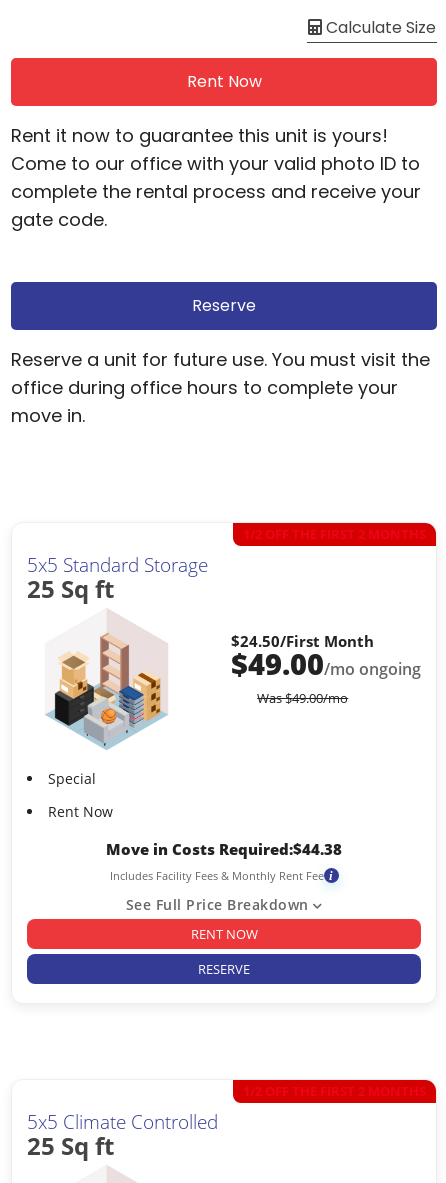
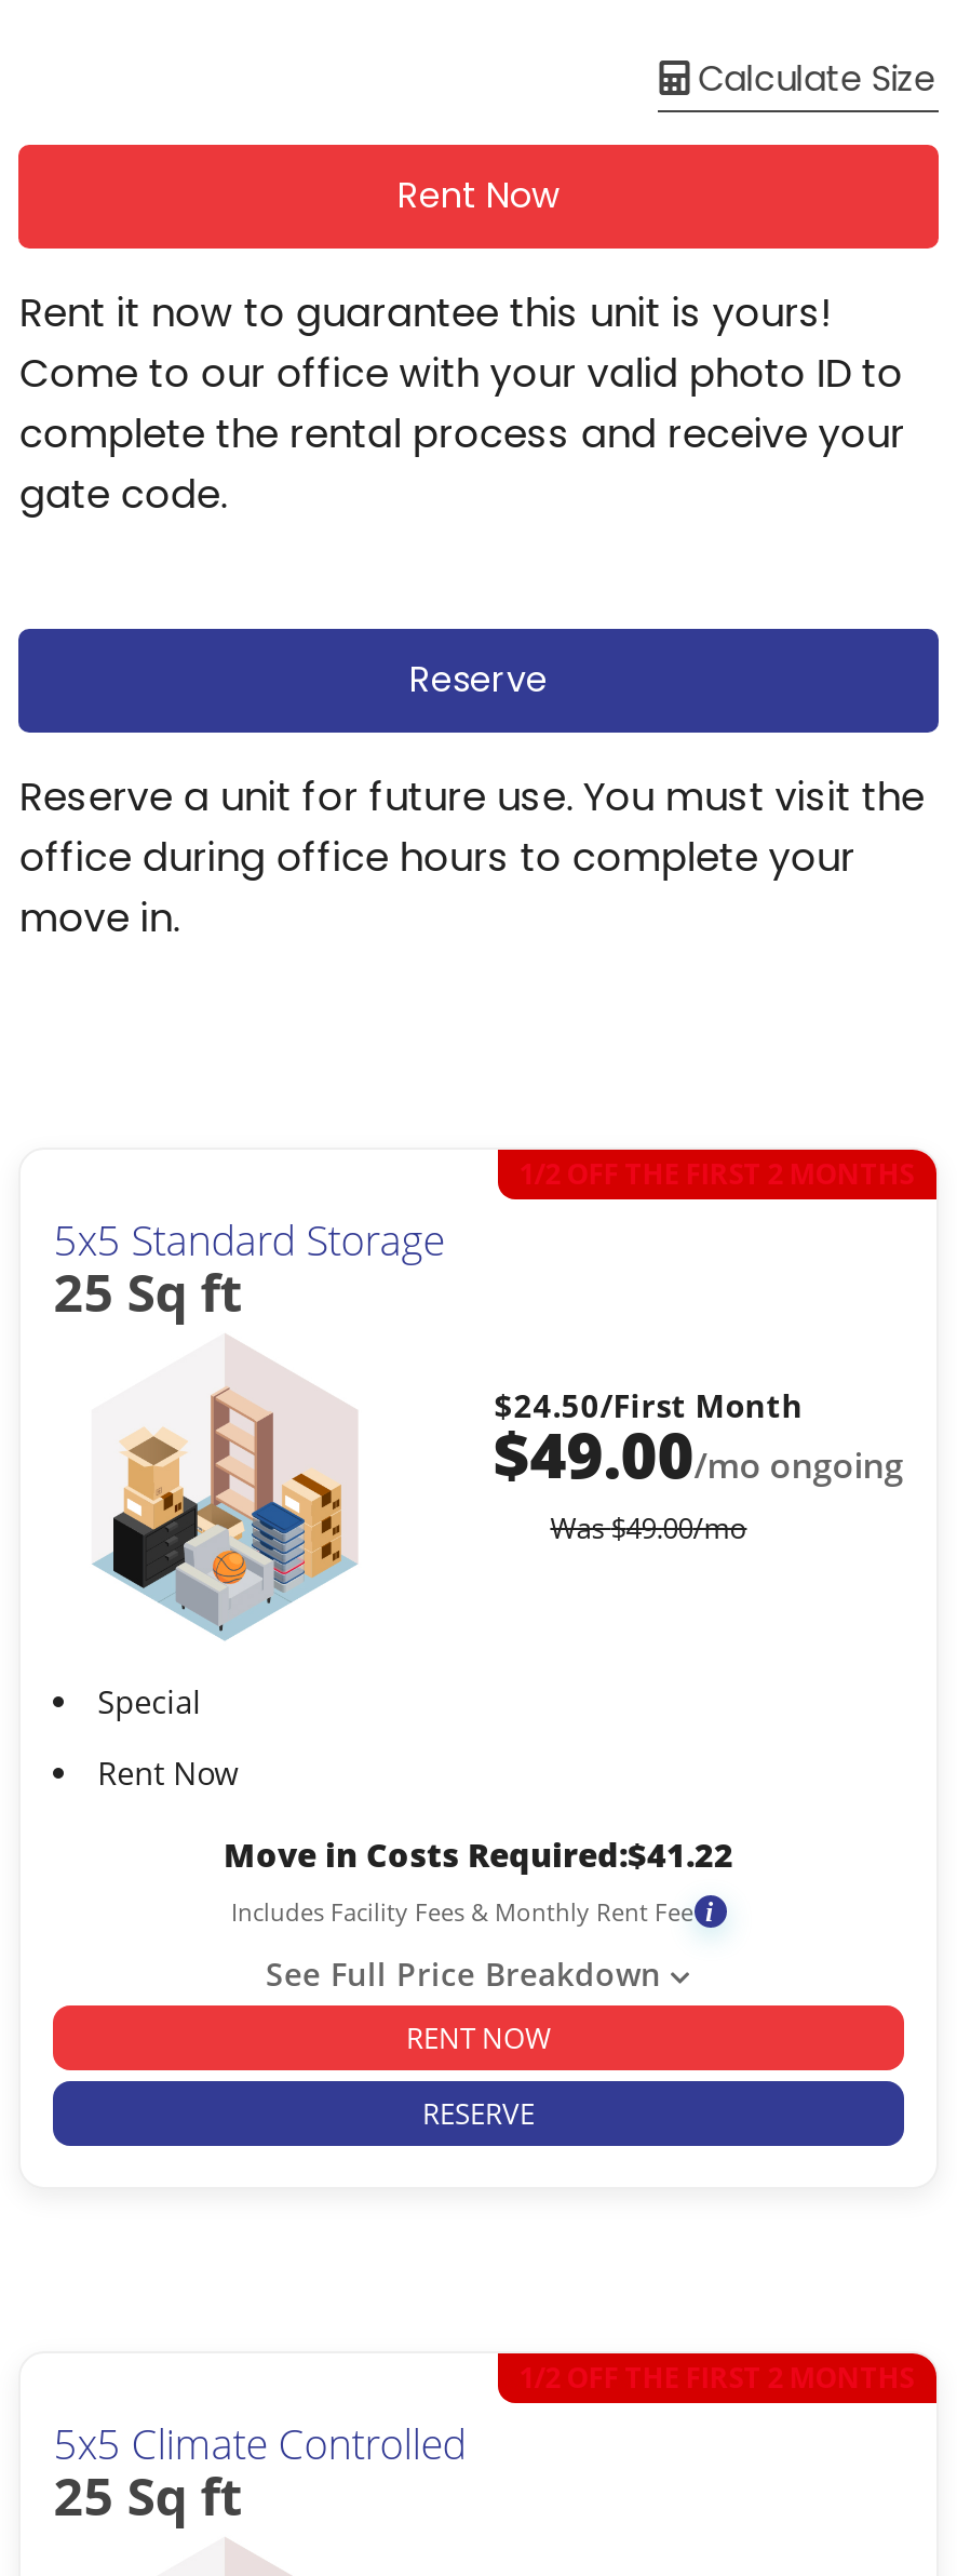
[106,839,342,859] Move in Costs Required:$44.38 -> [224,1832,733,1875] Move in Costs Required:$41.22

